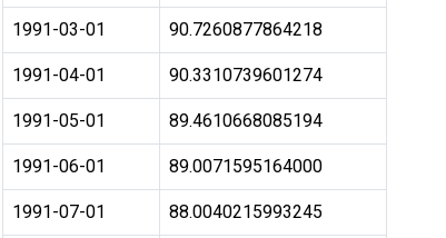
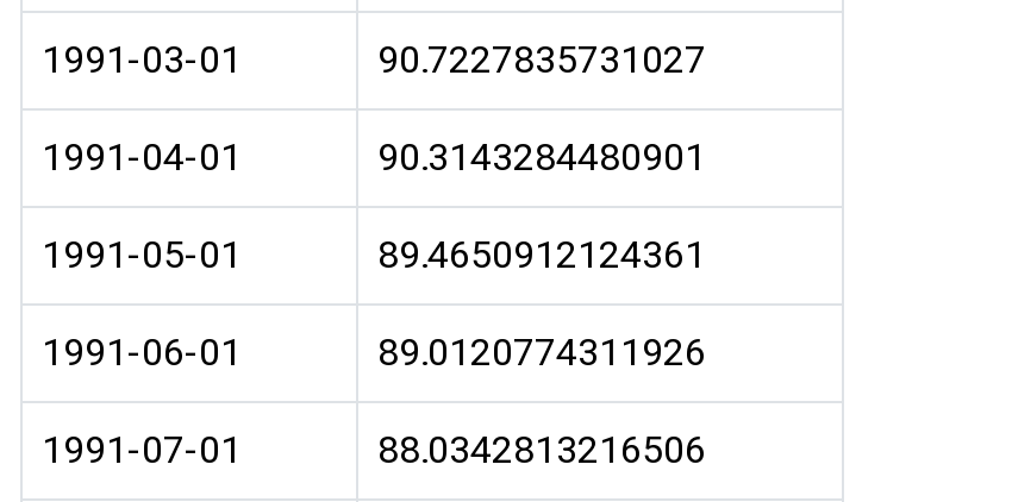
[169,19,323,40] 90.7260877864218 -> [377,37,706,82] 90.7227835731027
[169,65,323,86] 90.3310739601274 -> [377,134,706,180] 90.3143284480901
[169,110,323,131] 89.4610668085194 -> [377,232,706,277] 89.4650912124361
[169,156,323,177] 89.0071595164000 -> [377,330,706,375] 89.0120774311926
[169,201,323,222] 88.0040215993245 -> [377,427,706,472] 88.0342813216506

